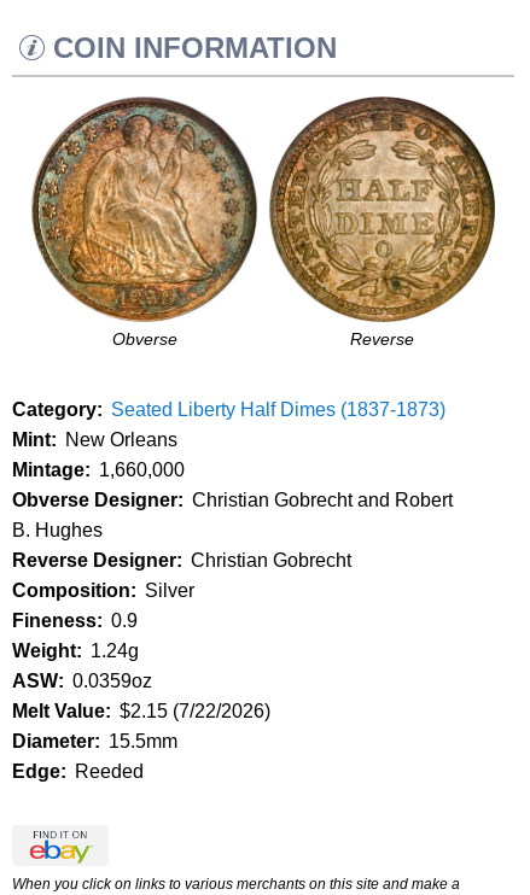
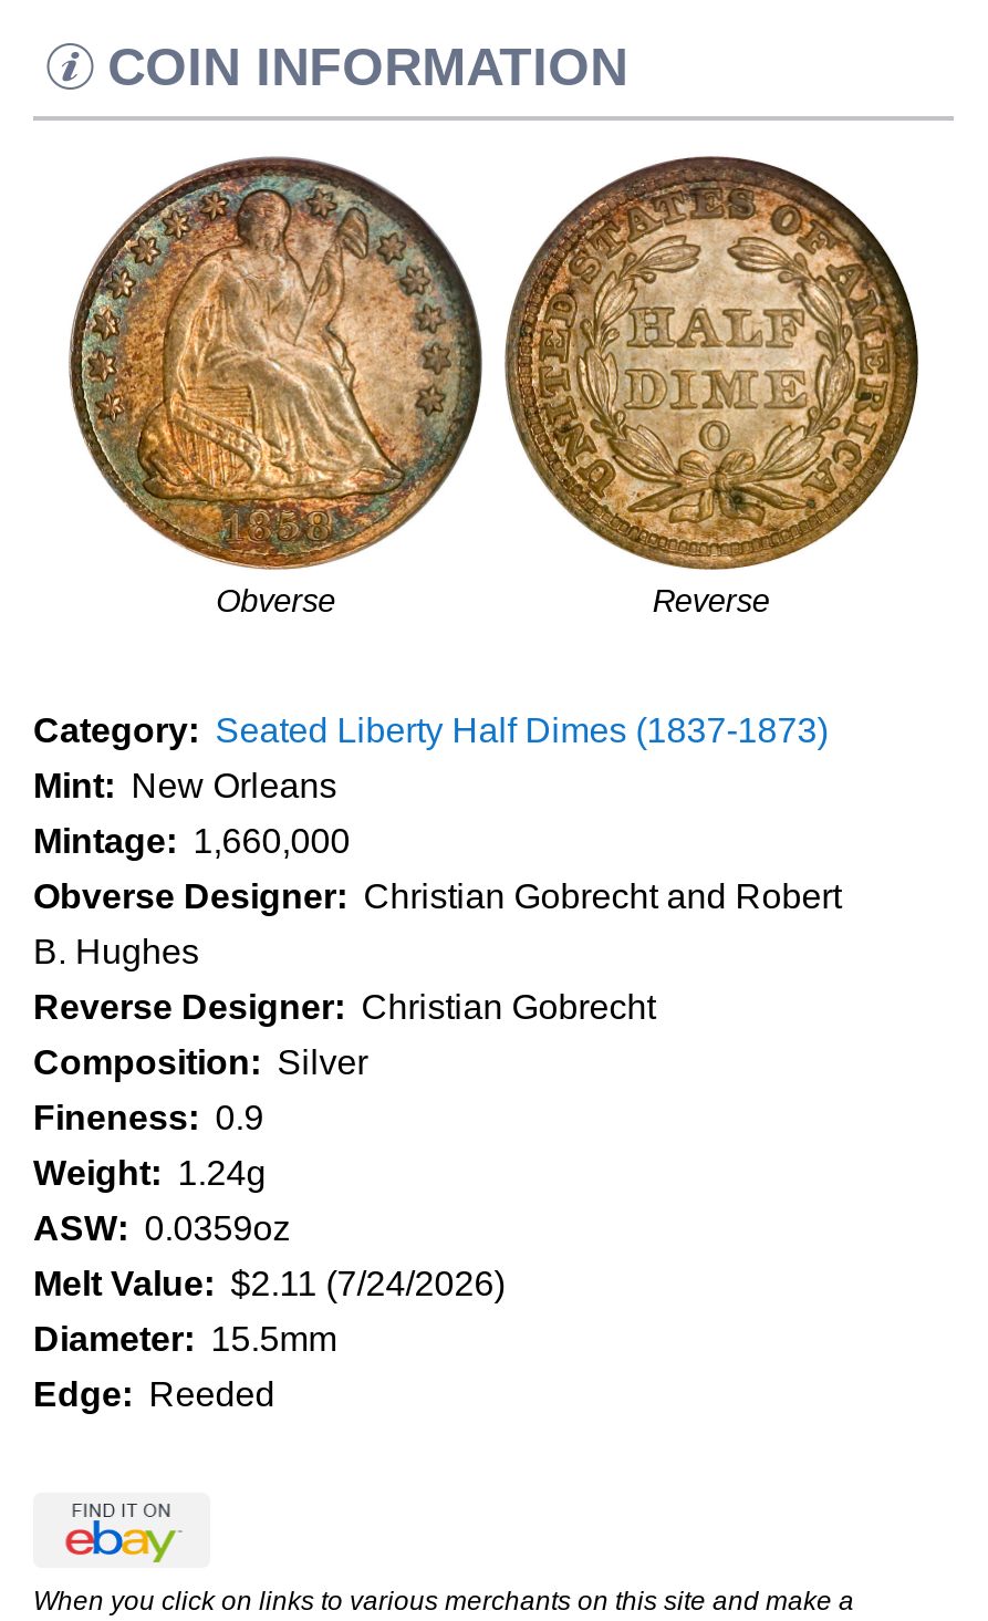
[12,701,271,721] Melt Value: $2.15 (7/22/2026) -> [33,1265,505,1302] Melt Value: $2.11 (7/24/2026)

